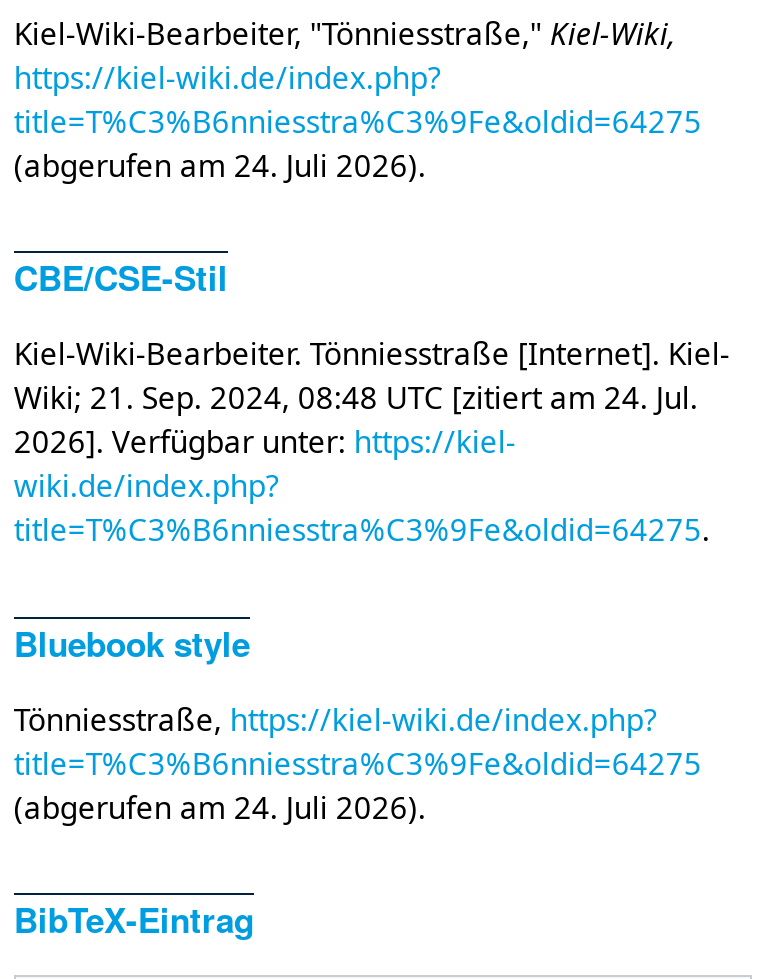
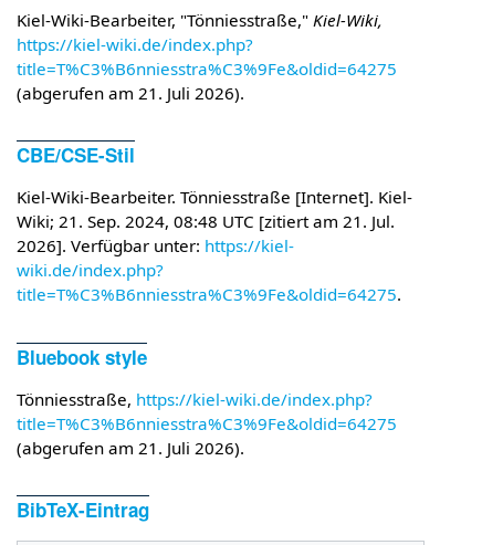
[14,145,426,185] (abgerufen am 24. Juli 2026). -> [16,82,244,104] (abgerufen am 21. Juli 2026).
[14,378,698,418] Wiki; 21. Sep. 2024, 08:48 UTC [zitiert am 24. Jul. -> [16,210,394,233] Wiki; 21. Sep. 2024, 08:48 UTC [zitiert am 21. Jul.
[14,787,426,827] (abgerufen am 24. Juli 2026). -> [16,437,244,459] (abgerufen am 21. Juli 2026).

